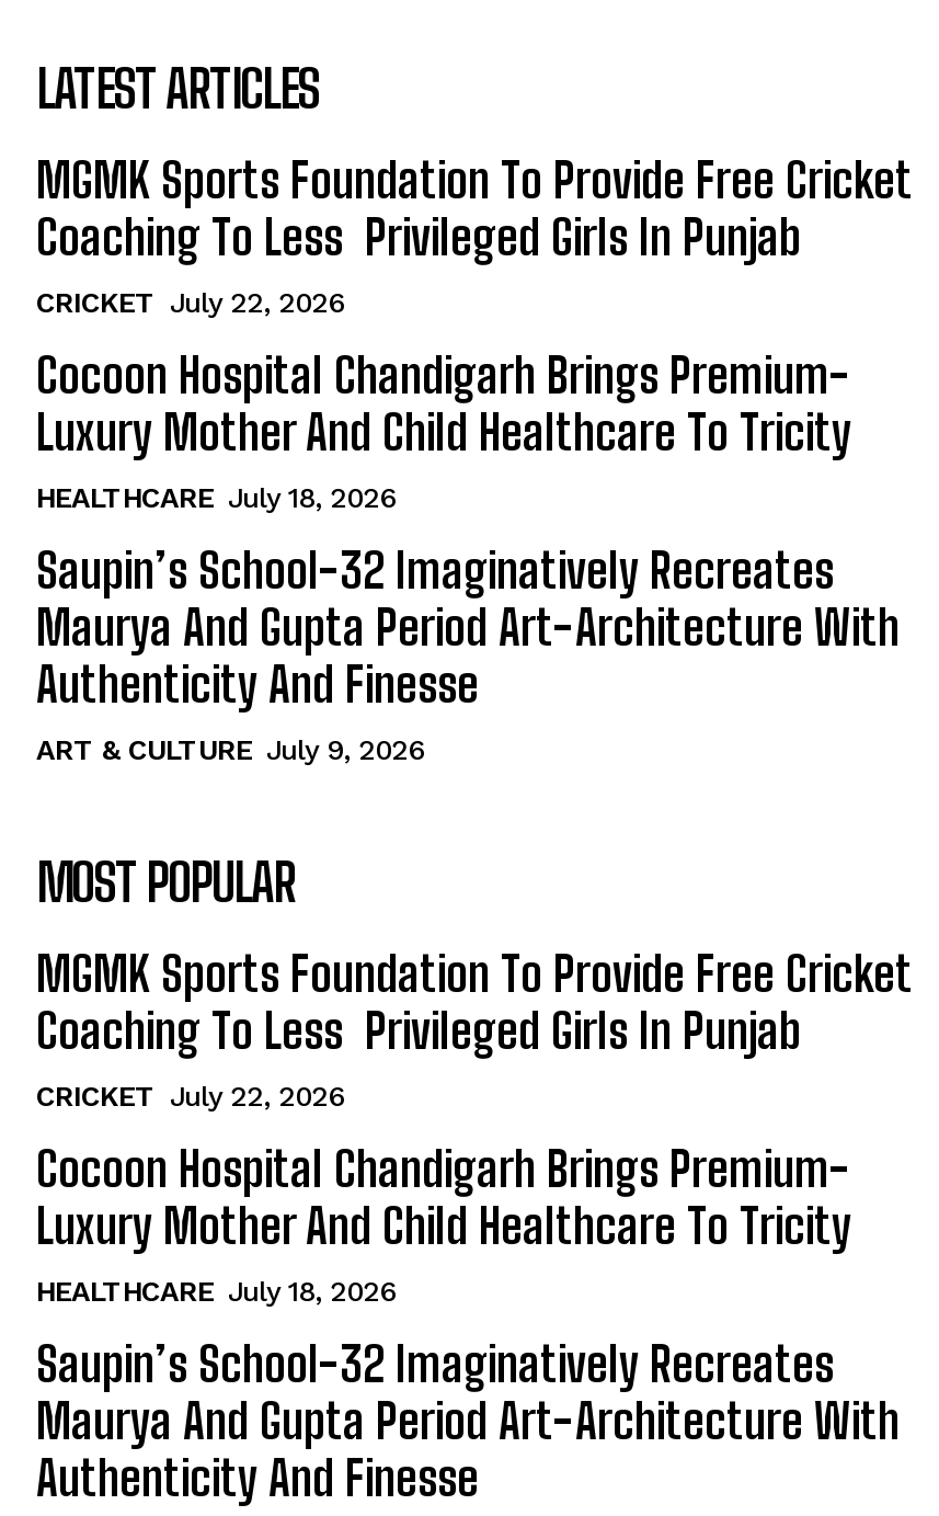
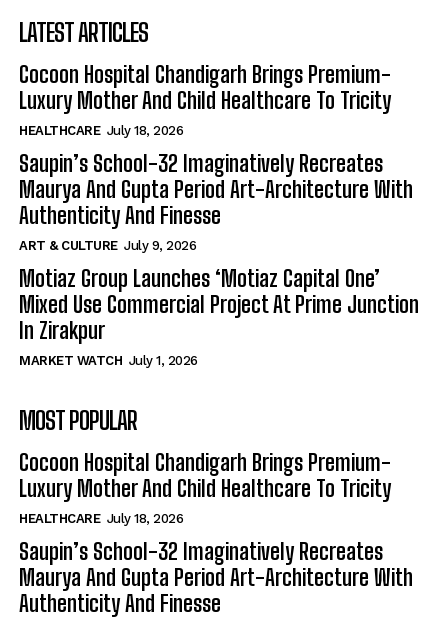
[36,150,913,318] MGMK Sports Foundation To Provide Free Cricket | Coaching To Less Privileged Girls In Punjab | CRICKET July 22, 2026 -> none
moved [36,345,900,766] -> [19,61,413,253]: Cocoon Hospital Chandigarh Brings Premium- | Luxury Mother And Child Healthcare To Tricity | HEALTHCARE July 18, 2026 | Saupin’s School-32 Imaginatively Recreates | Maurya And Gupta Period Art-Architecture With | Authenticity And Finesse | ART & CULTURE July 9, 2026
none -> [19,265,419,368] Motiaz Group Launches ‘Motiaz Capital One’ | Mixed Use Commercial Project At Prime Junction | In Zirakpur | MARKET WATCH July 1, 2026
moved [36,849,295,912] -> [19,406,137,435]: MOST POPULAR
[36,943,913,1112] MGMK Sports Foundation To Provide Free Cricket | Coaching To Less Privileged Girls In Punjab | CRICKET July 22, 2026 -> none

